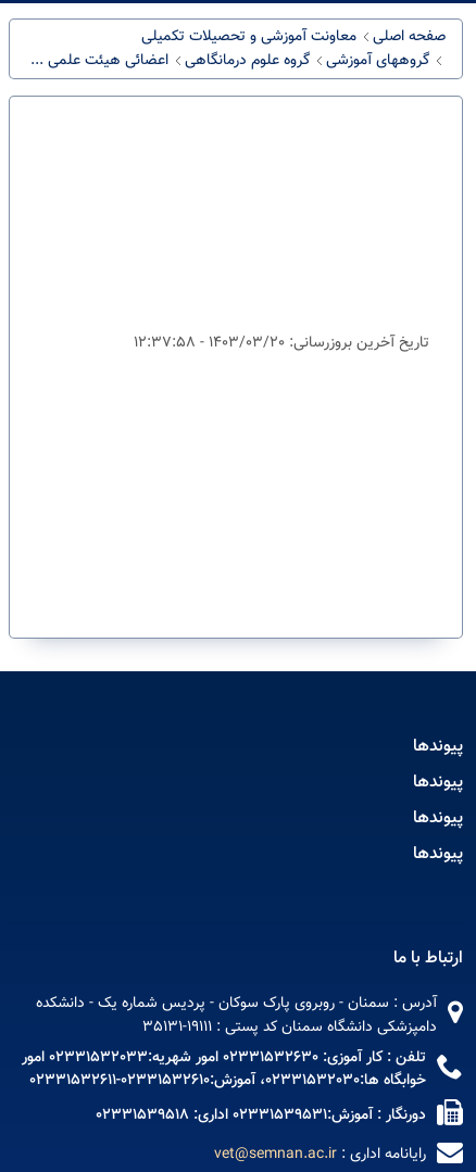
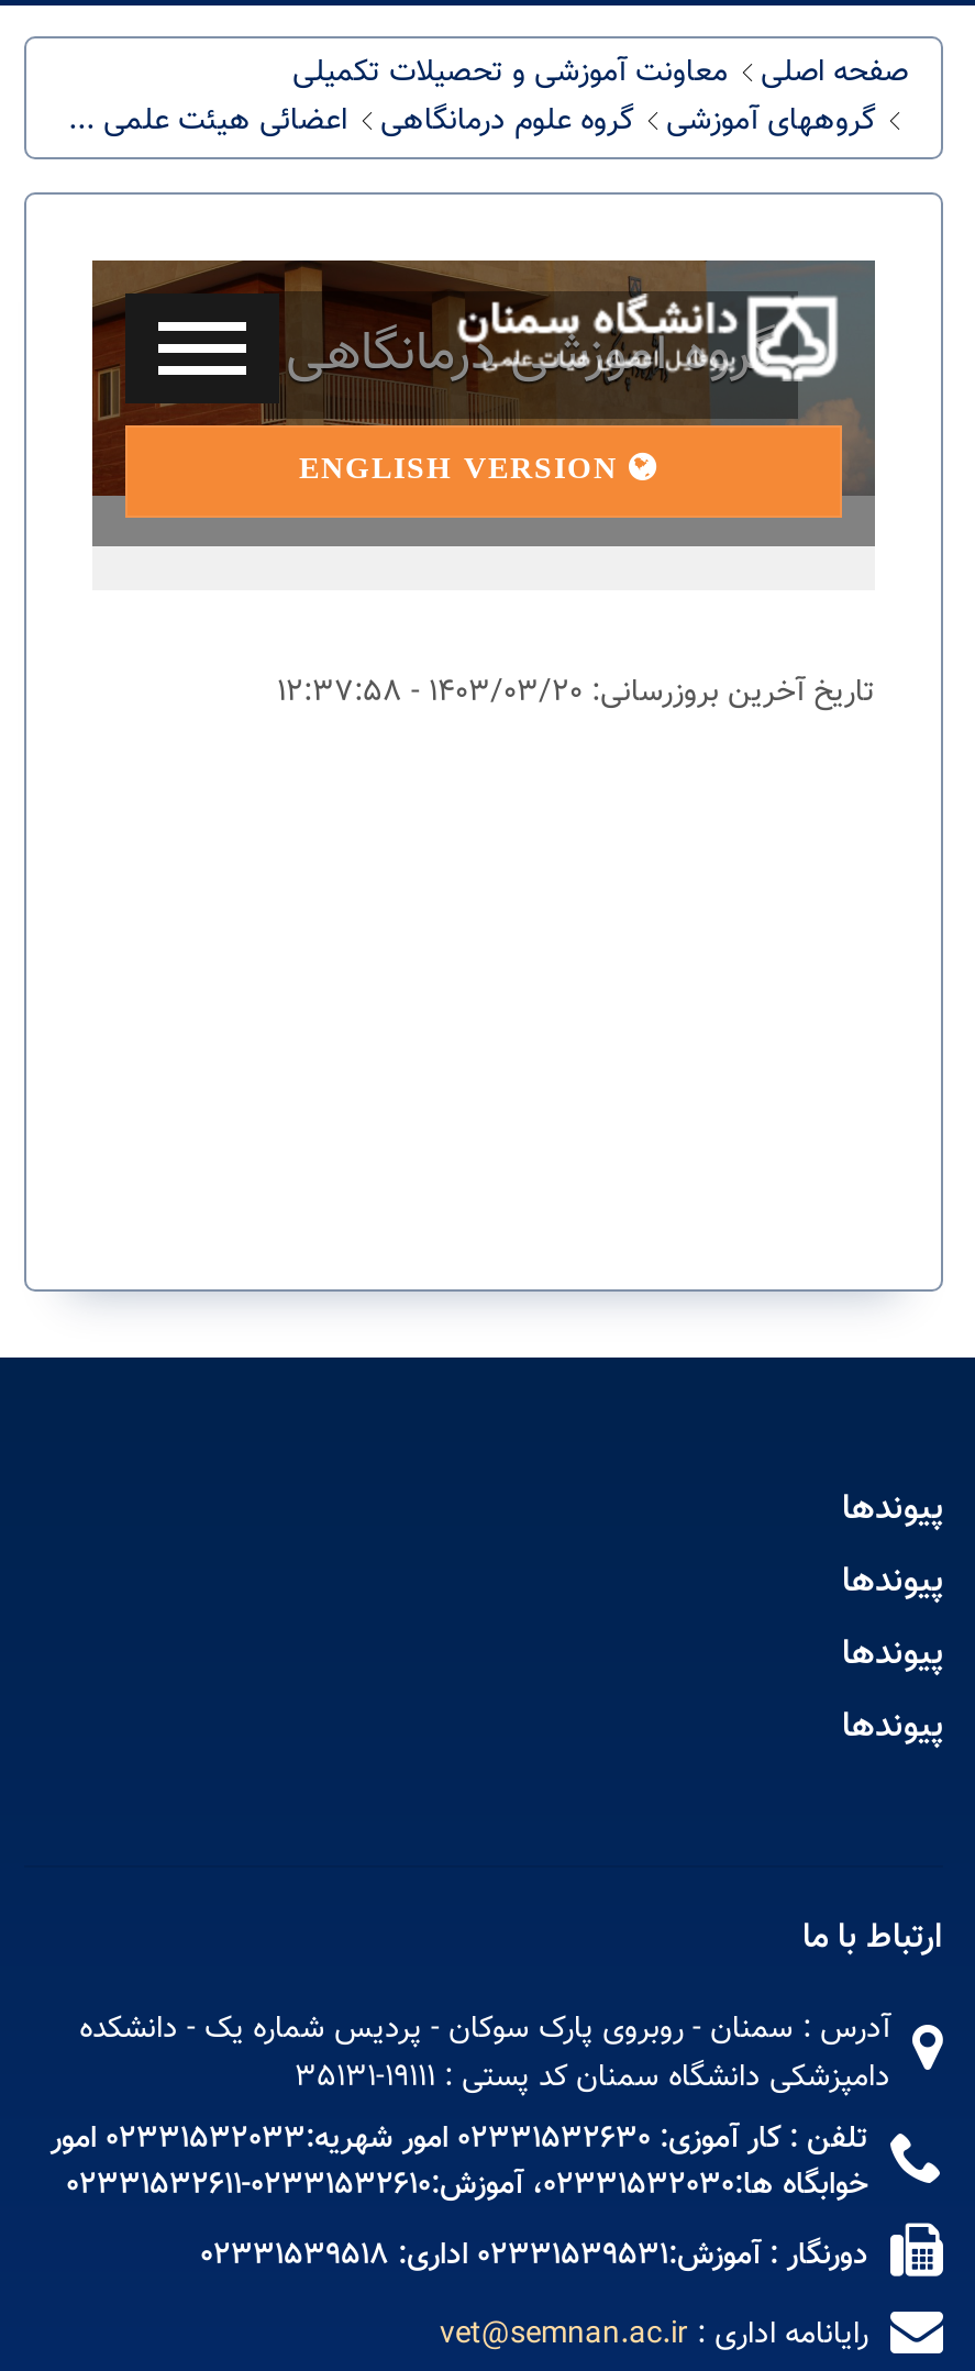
none -> [90,258,877,549] [image]

